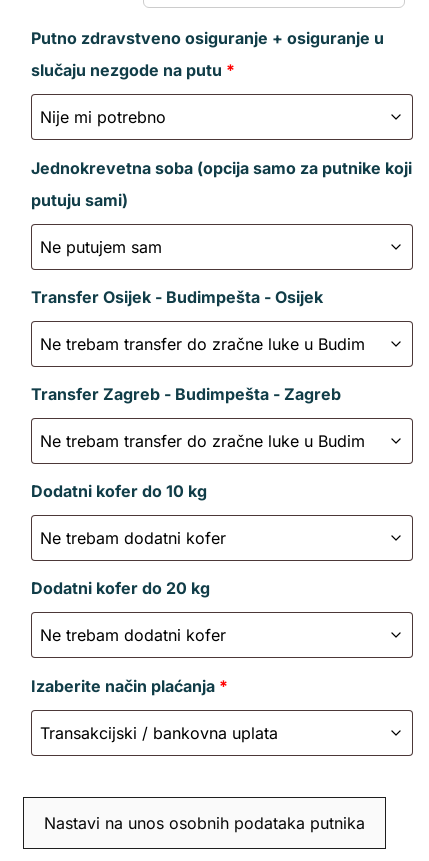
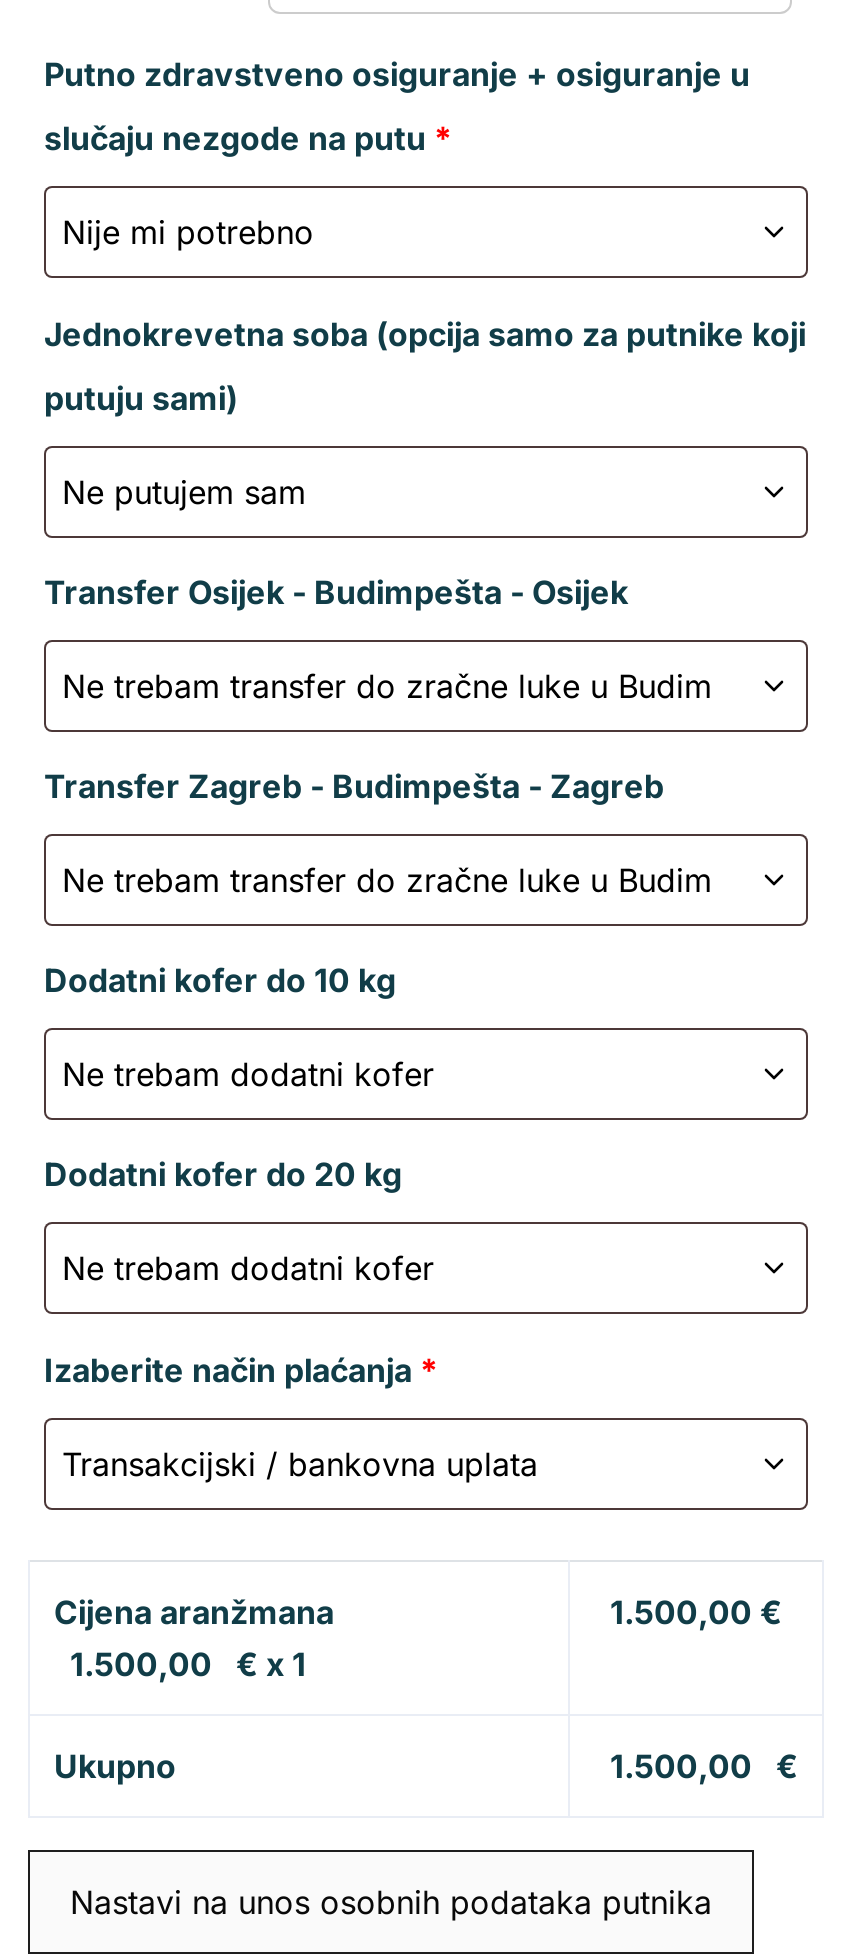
none -> [54,1591,334,1683] Cijena aranžmana | 1.500,00 € x 1
none -> [54,1745,798,1785] Ukupno | 1.500,00 €
none -> [610,1591,782,1631] 1.500,00 €

